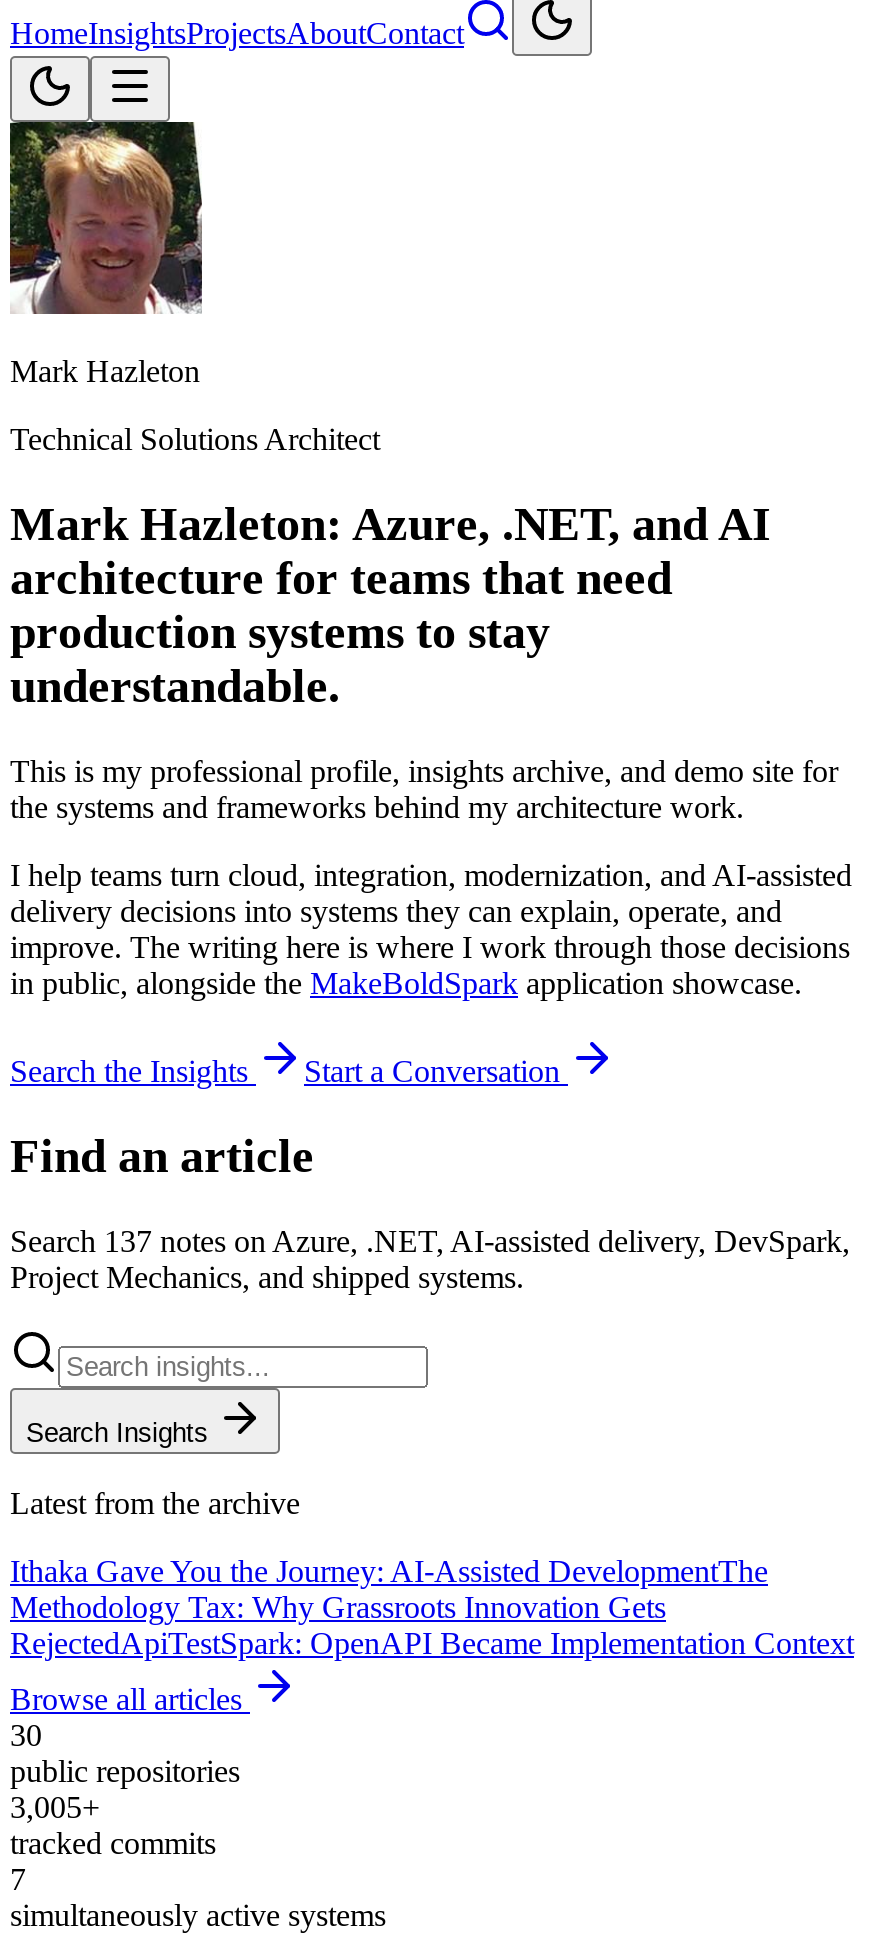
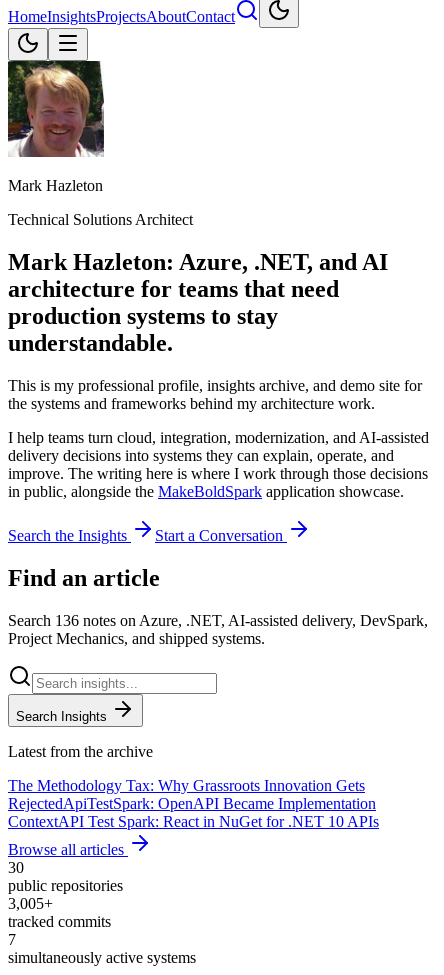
[10,1223,850,1257] Search 137 notes on Azure, .NET, AI-assisted delivery, DevSpark, -> [8,612,428,629] Search 136 notes on Azure, .NET, AI-assisted delivery, DevSpark,
[10,1553,854,1659] Ithaka Gave You the Journey: AI-Assisted DevelopmentThe | Methodology Tax: Why Grassroots Innovation Gets | RejectedApiTestSpark: OpenAPI Became Implementation Context -> [8,777,379,830] The Methodology Tax: Why Grassroots Innovation Gets | RejectedApiTestSpark: OpenAPI Became Implementation | ContextAPI Test Spark: React in NuGet for .NET 10 APIs

